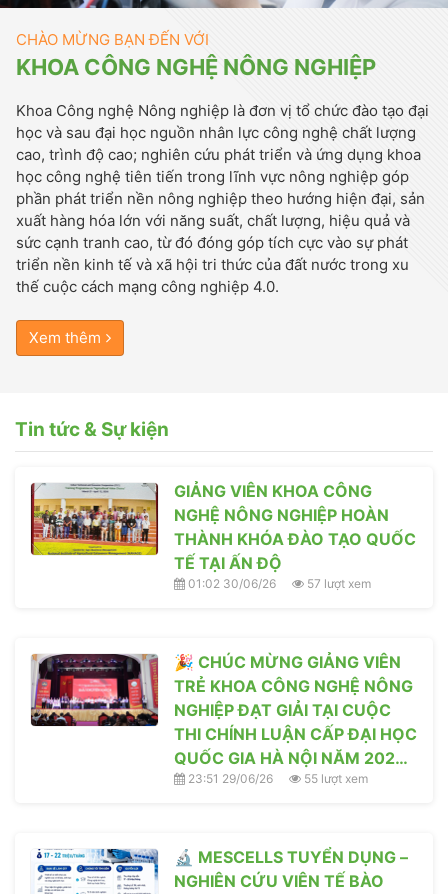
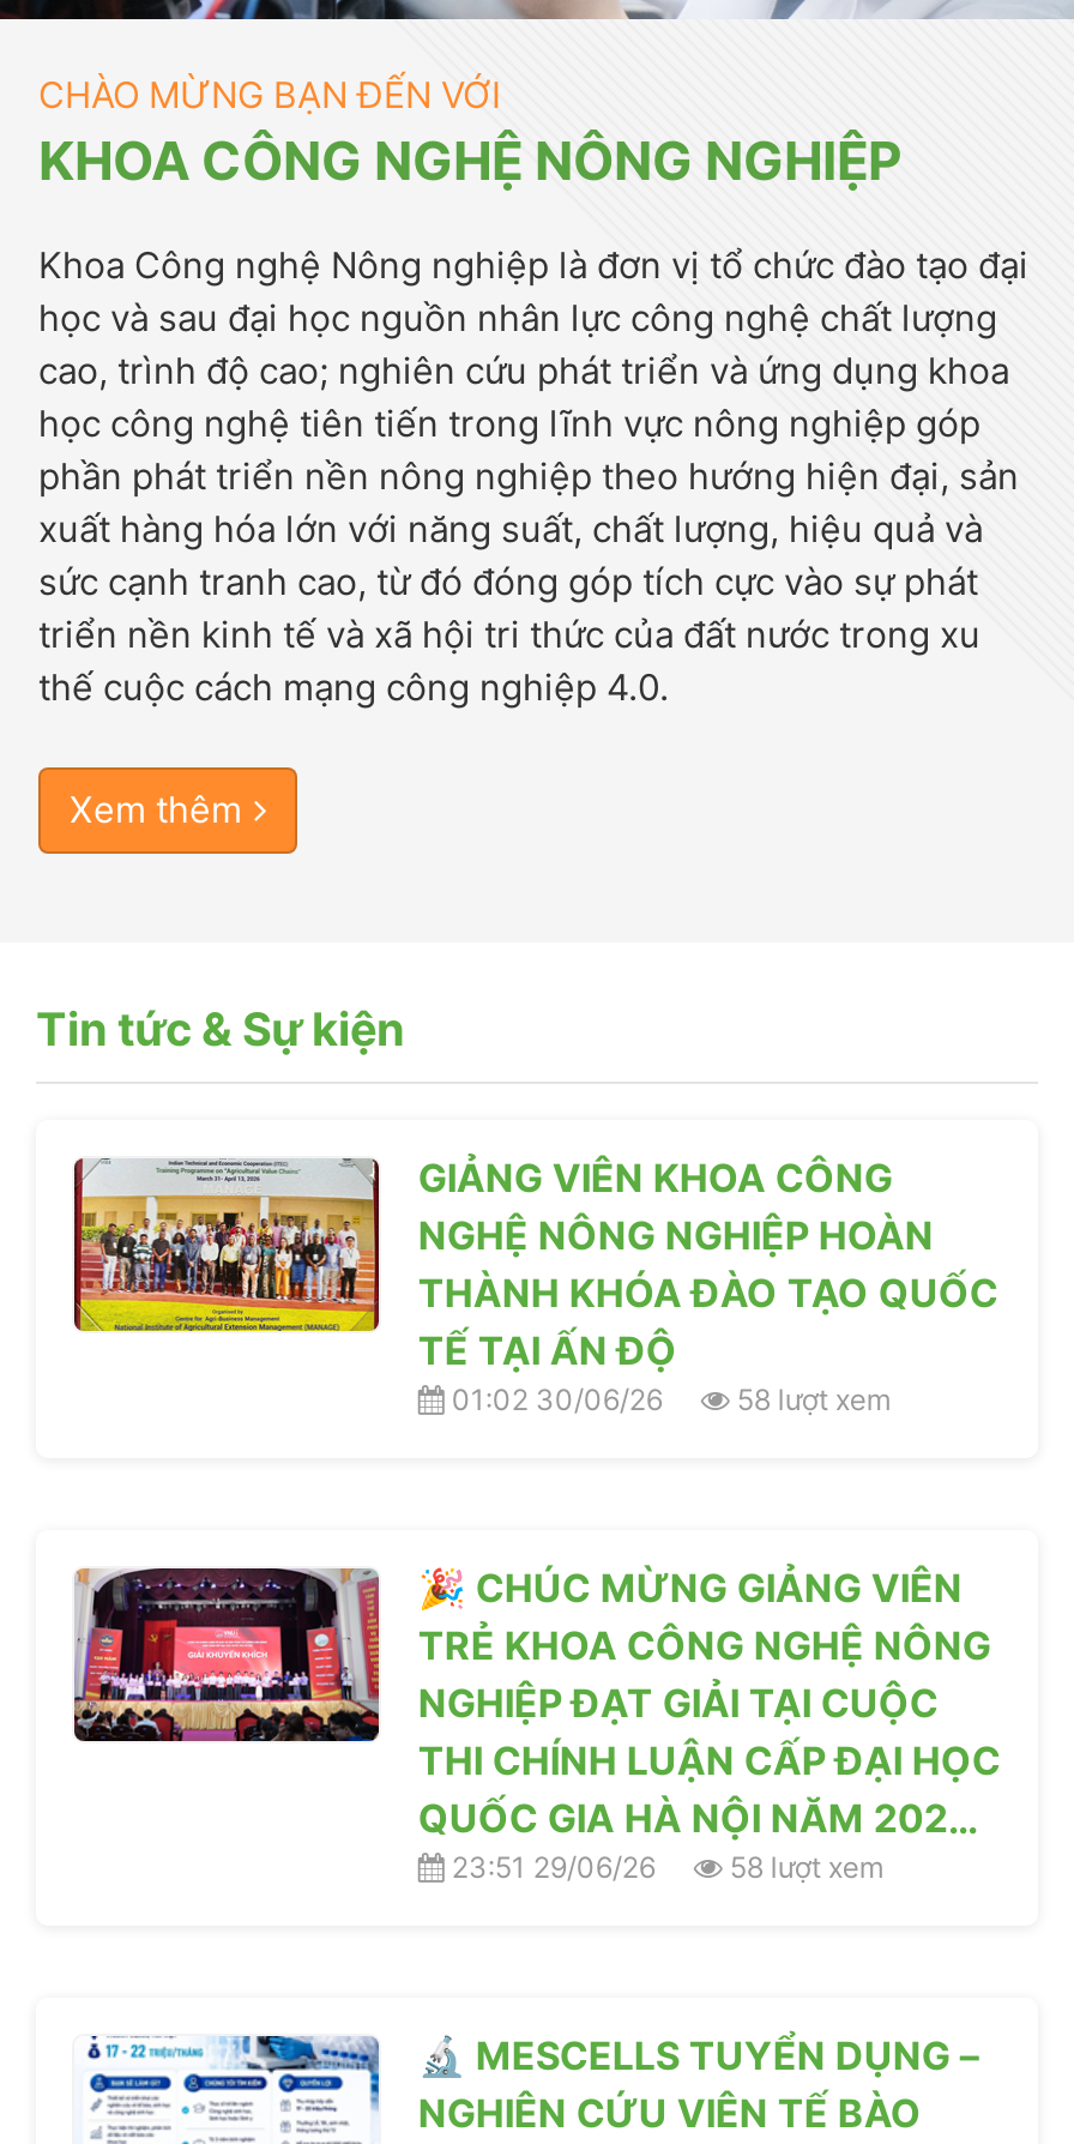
[185,576,371,591] 01:02 30/06/26 57 lượt xem -> [444,1382,890,1418] 01:02 30/06/26 58 lượt xem
[301,771,368,786] 55 lượt xem -> [722,1850,883,1886] 58 lượt xem

